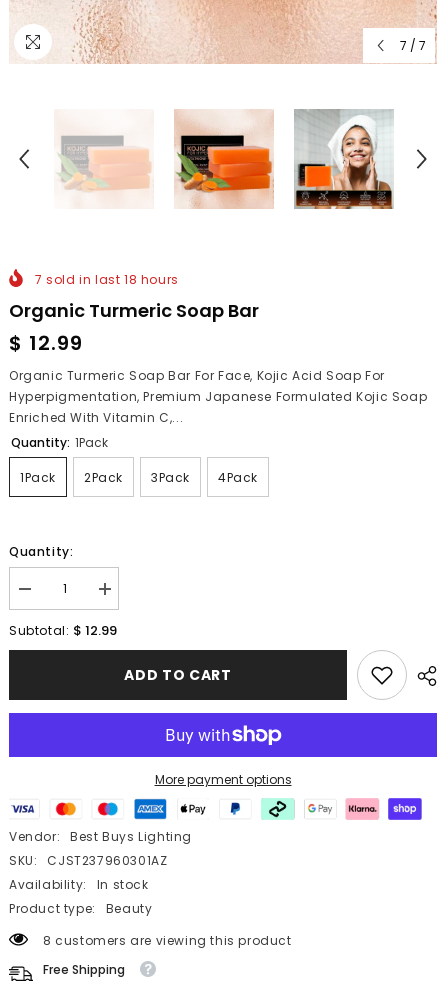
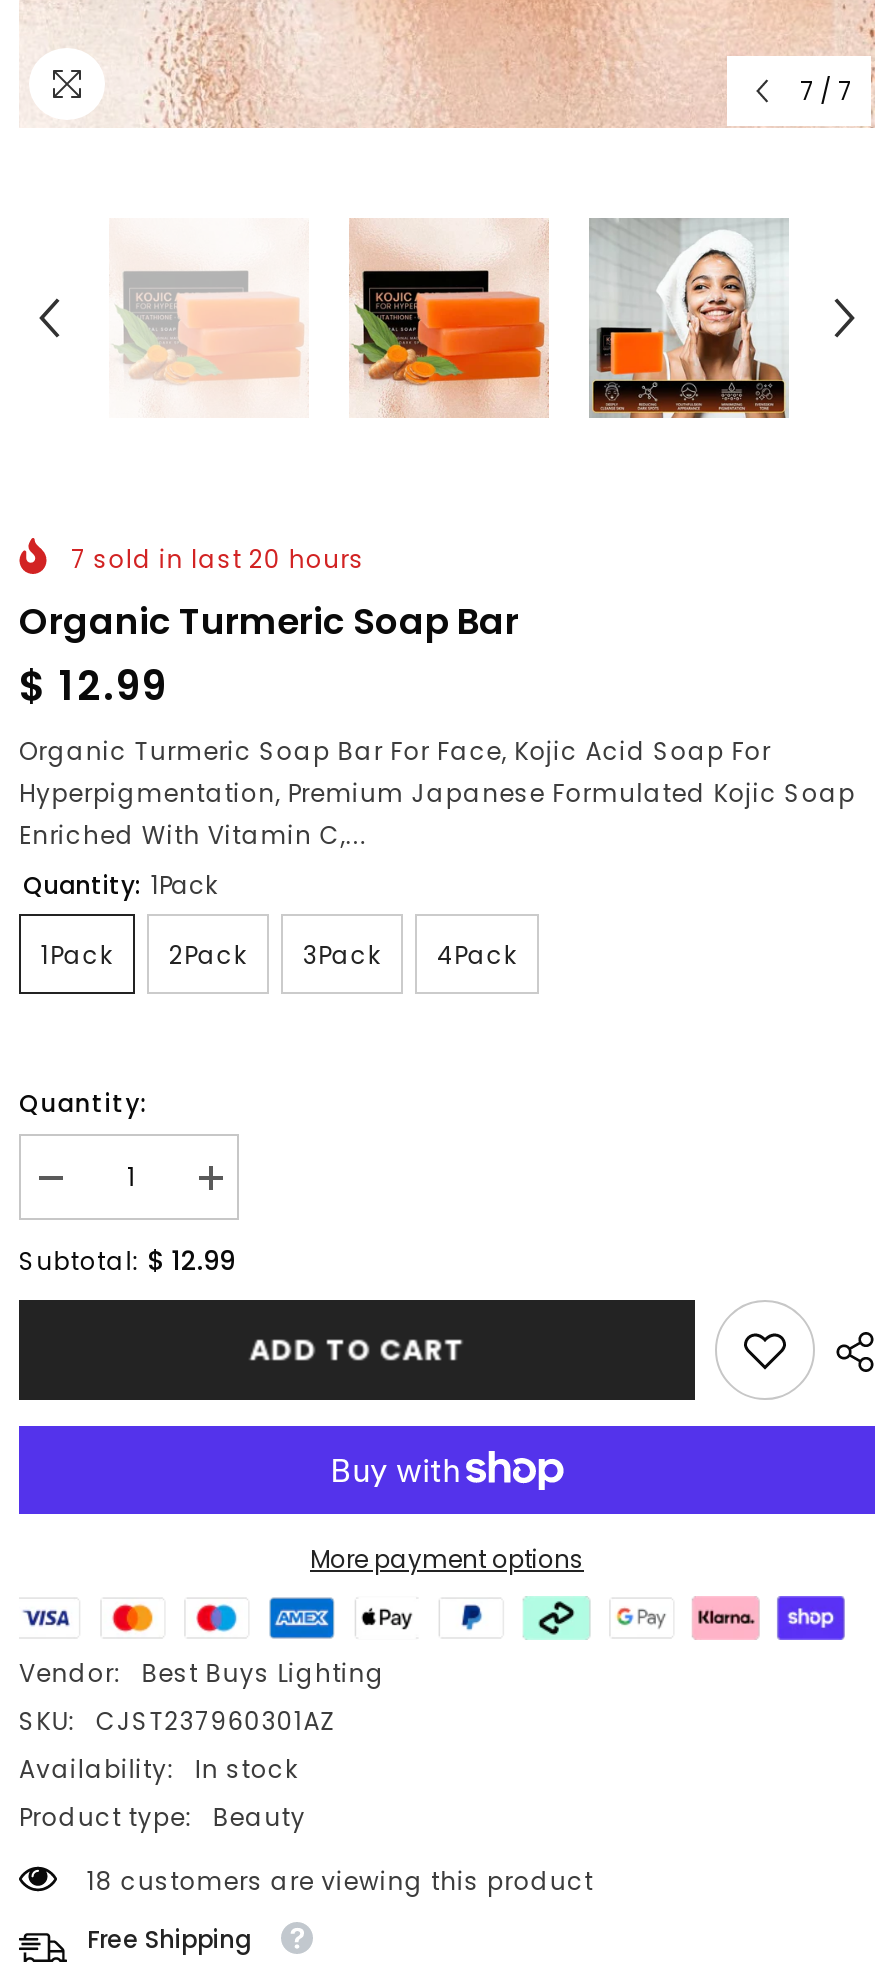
[35,271,179,288] 7 sold in last 18 hours -> [71,541,365,575] 7 sold in last 20 hours
[43,931,292,948] 8 customers are viewing this product -> [87,1863,593,1897] 18 customers are viewing this product

